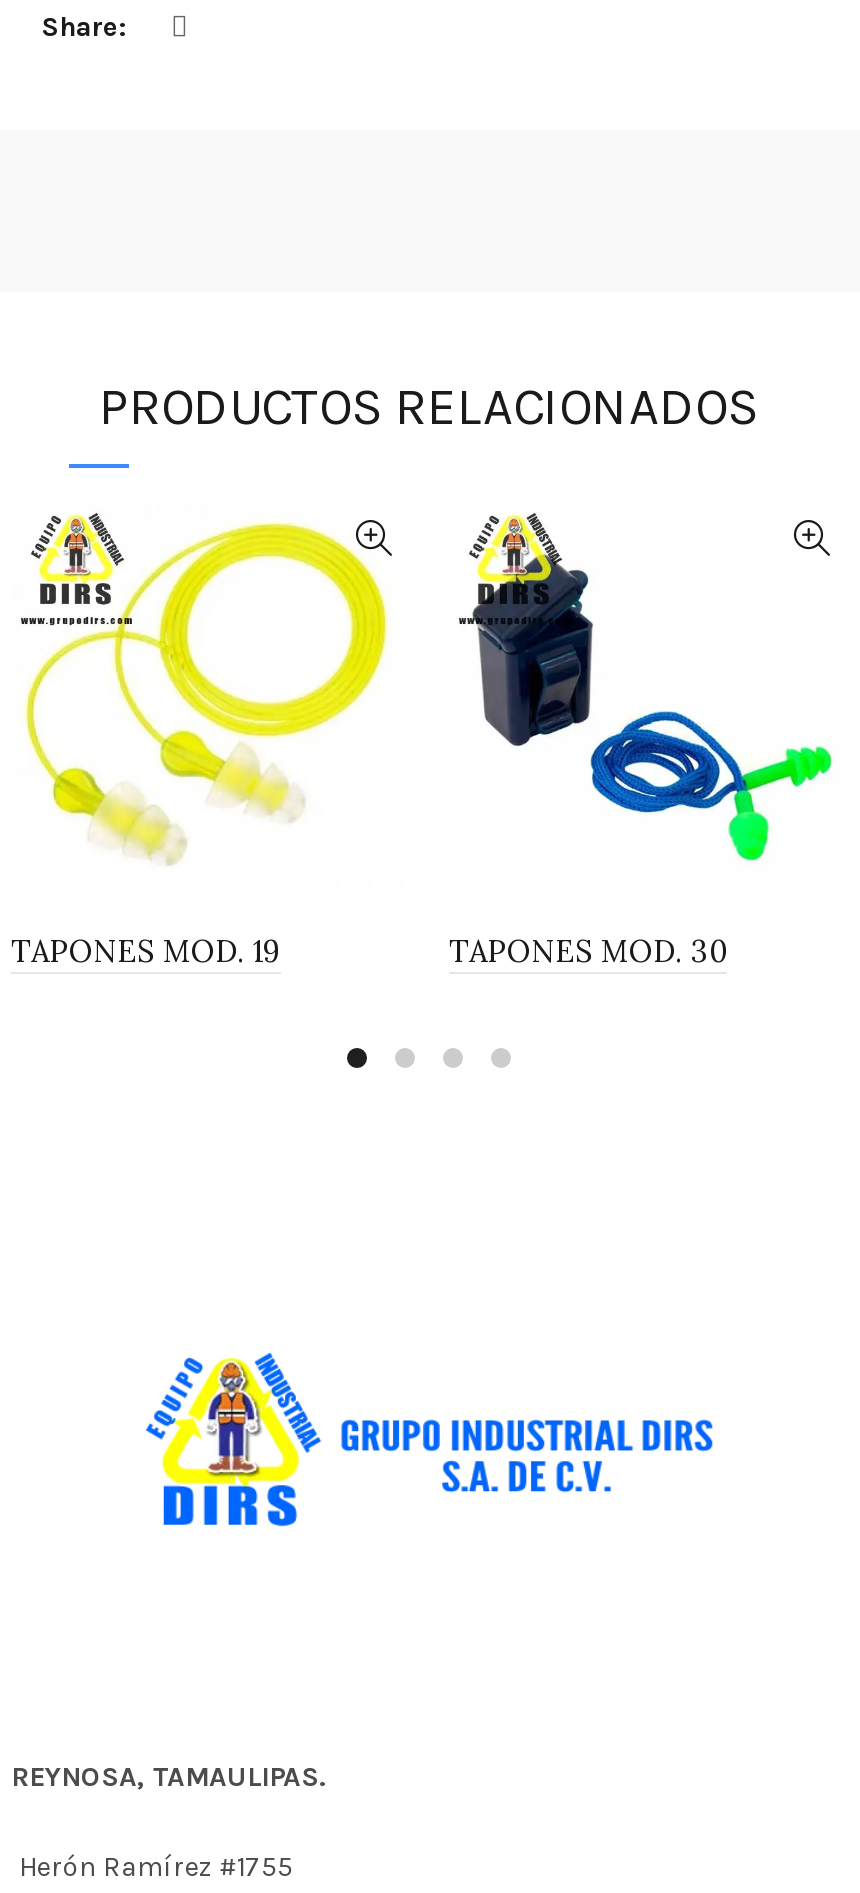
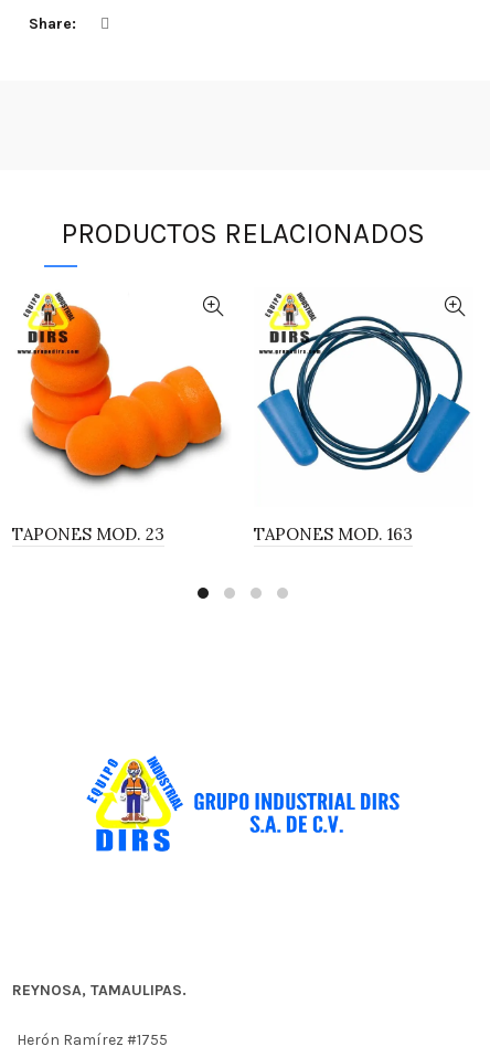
[11,522,397,970] [image] | TAPONES MOD. 19 -> [12,298,225,545] [image] | TAPONES MOD. 23
[449,554,839,970] [image] | TAPONES MOD. 30 -> [254,315,470,545] [image] | TAPONES MOD. 163

